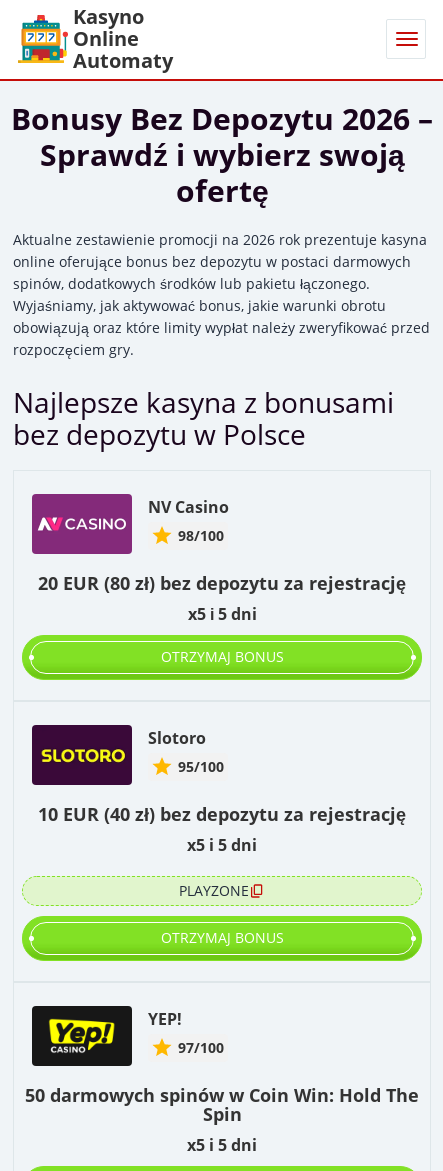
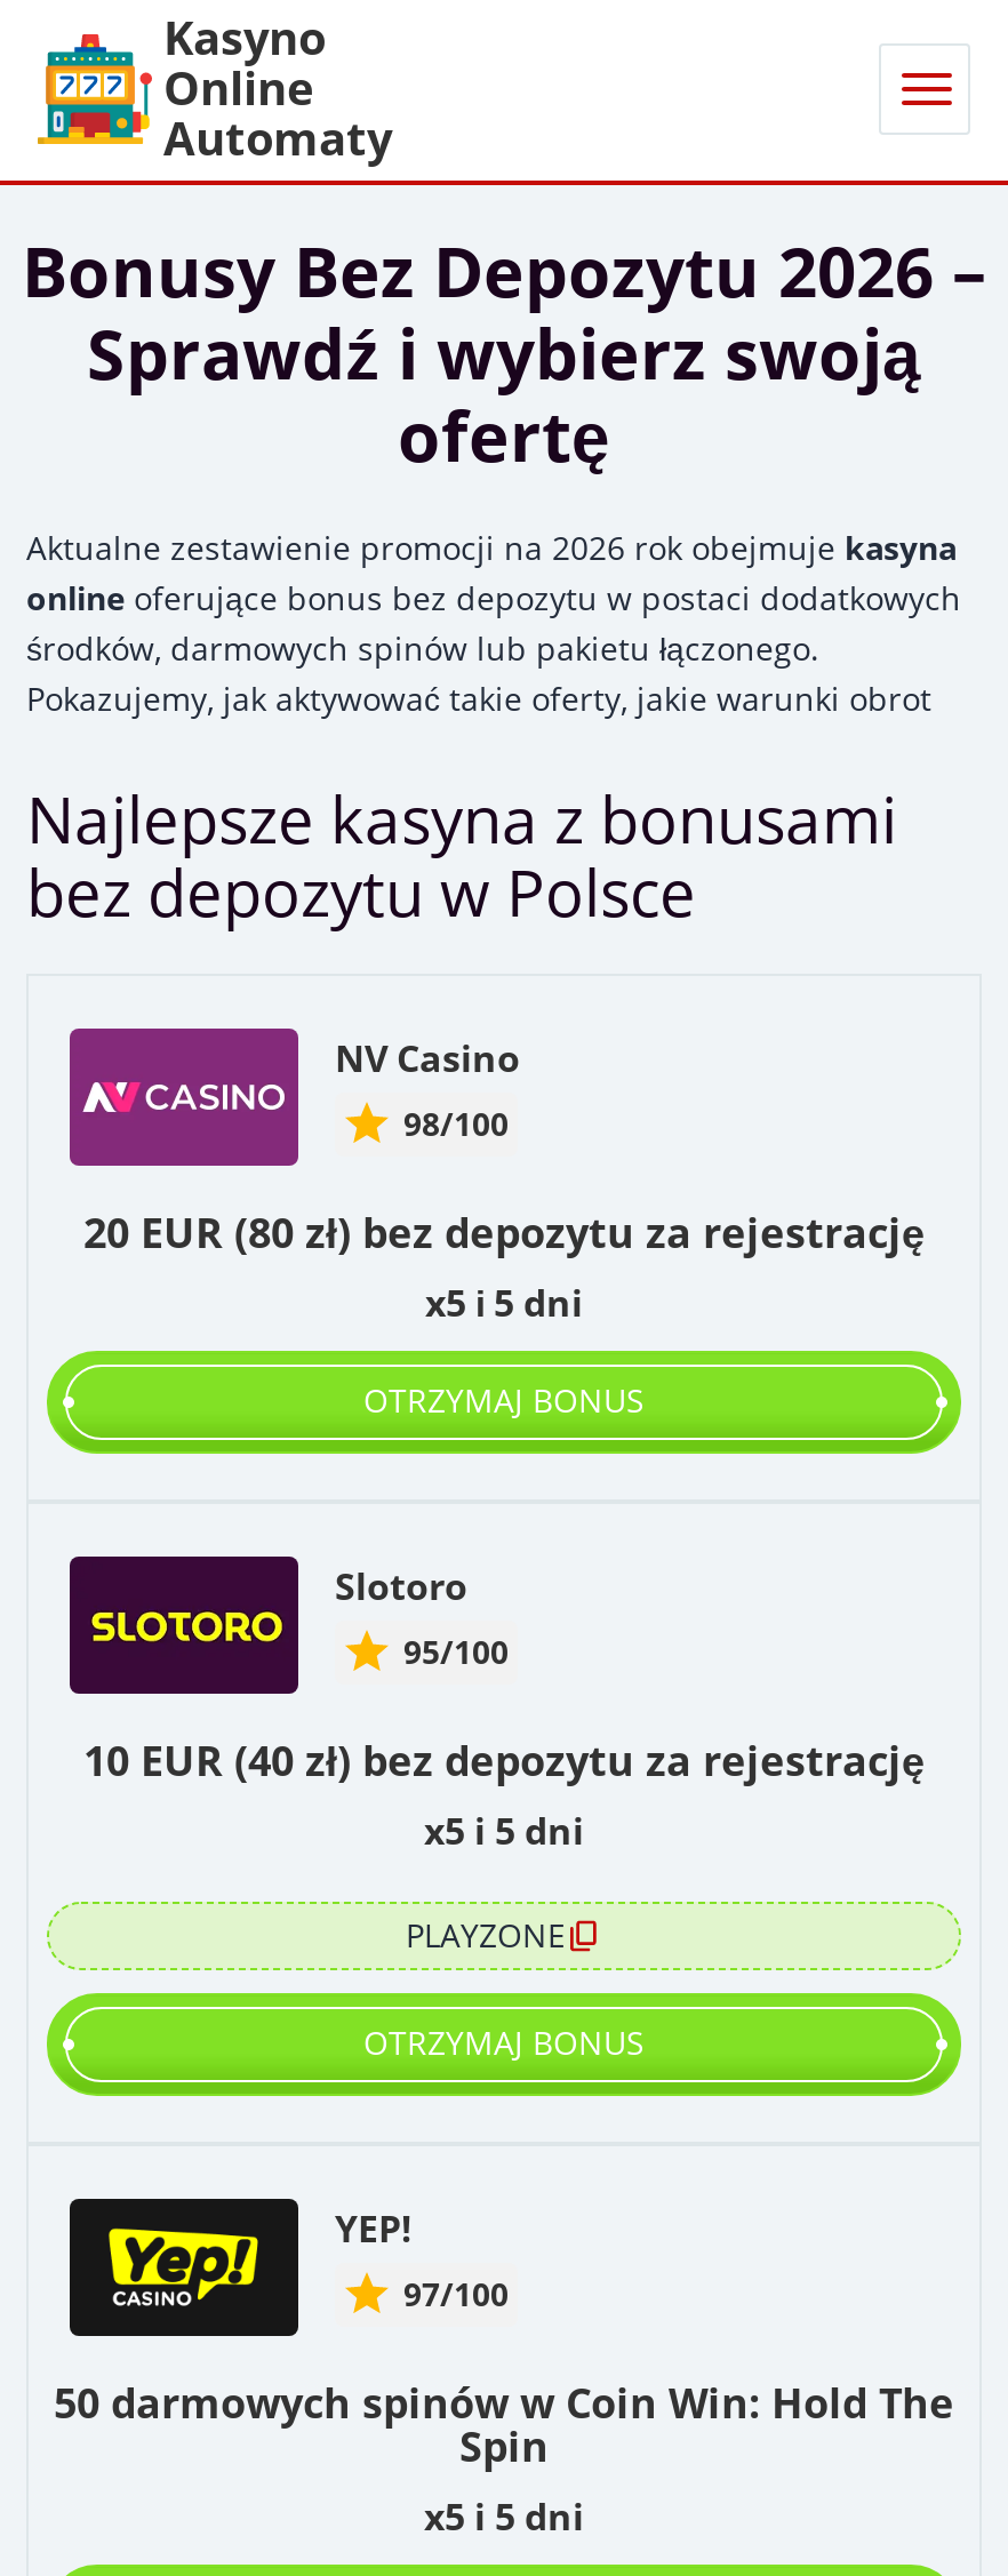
[13,230,430,359] Aktualne zestawienie promocji na 2026 rok prezentuje kasyna | online oferujące bonus bez depozytu w postaci darmowych | spinów, dodatkowych środków lub pakietu łączonego. | Wyjaśniamy, jak aktywować bonus, jakie warunki obrotu | obowiązują oraz które limity wypłat należy zweryfikować przed | rozpoczęciem gry. -> [26,526,961,720] Aktualne zestawienie promocji na 2026 rok obejmuje kasyna | online oferujące bonus bez depozytu w postaci dodatkowych | środków, darmowych spinów lub pakietu łączonego. | Pokazujemy, jak aktywować takie oferty, jakie warunki obrot

